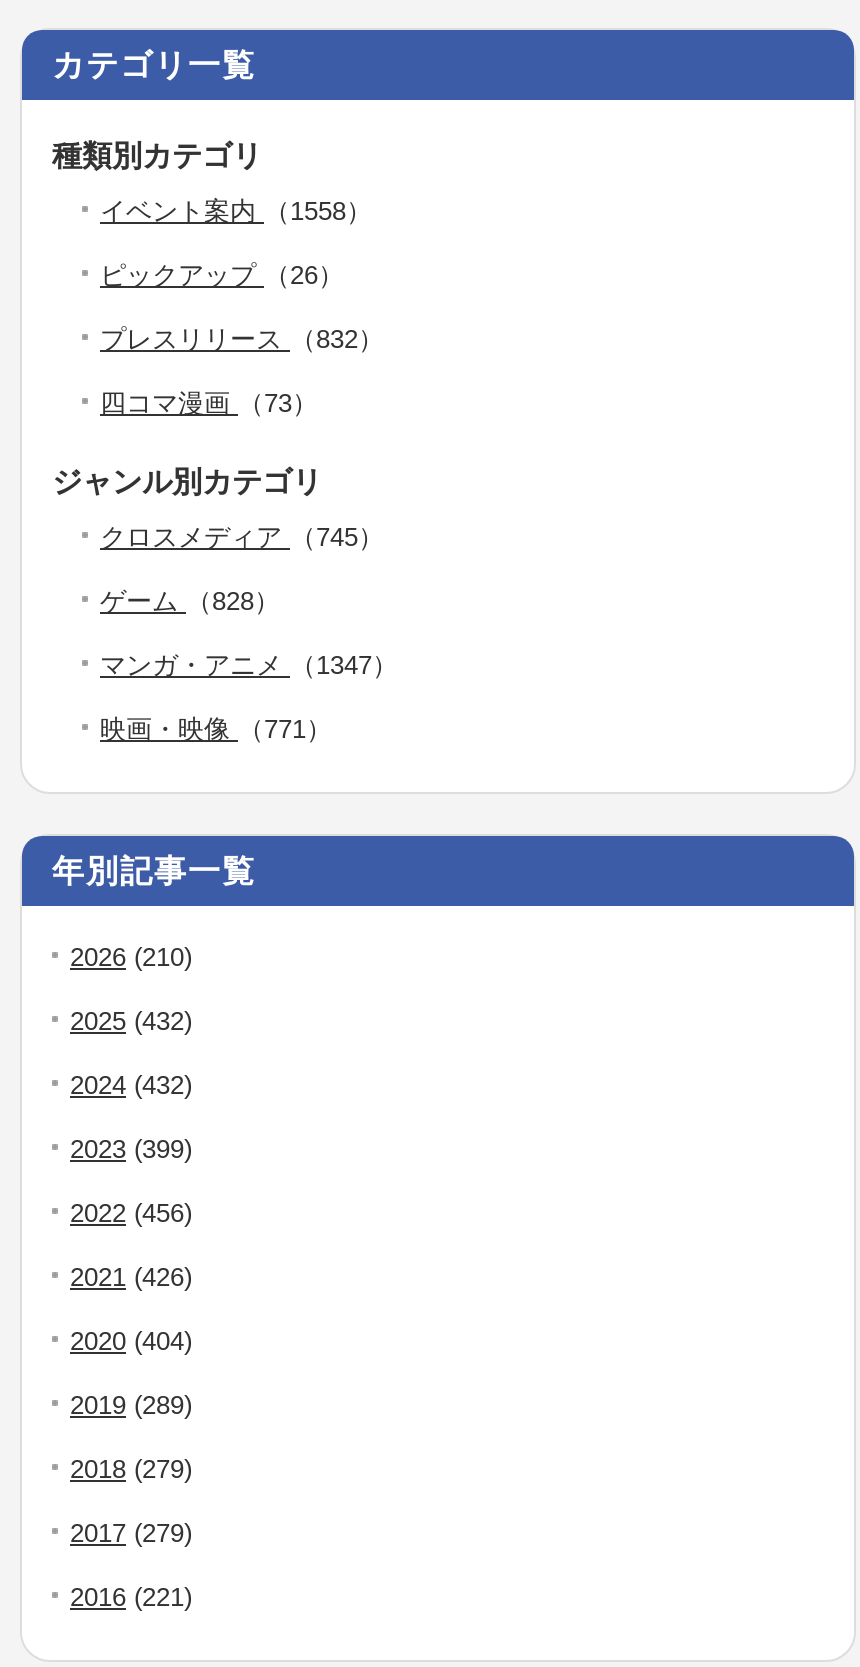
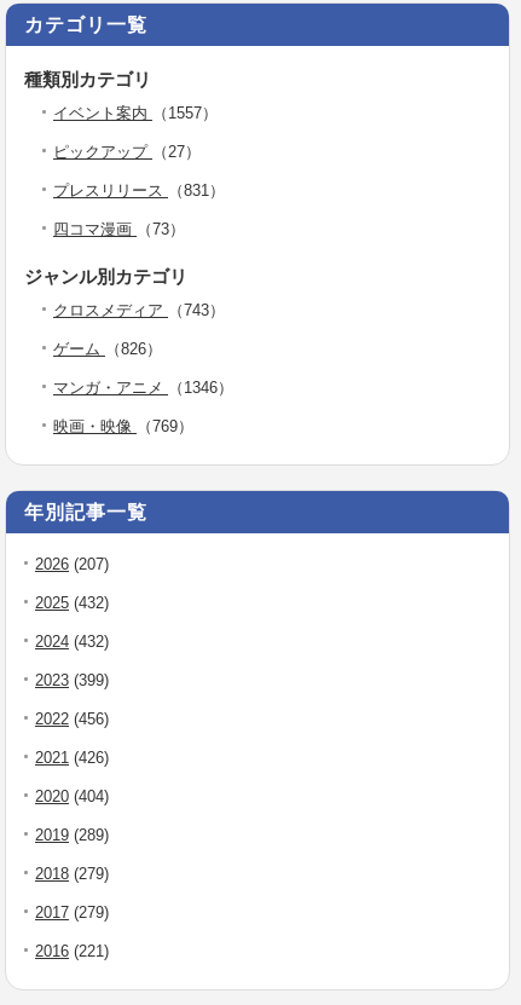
[100,196,372,226] イベント案内（1558） -> [53,104,218,122] イベント案内（1557）
[100,260,344,290] ピックアップ（26） -> [53,143,201,161] ピックアップ（27）
[100,324,384,354] プレスリリース（832） -> [53,181,225,200] プレスリリース（831）
[100,522,384,552] クロスメディア（745） -> [53,301,225,319] クロスメディア（743）
[100,586,280,616] ゲーム（828） -> [53,340,162,358] ゲーム（826）
[100,650,398,680] マンガ・アニメ（1347） -> [53,379,233,397] マンガ・アニメ（1346）
[100,714,332,744] 映画・映像（771） -> [53,417,193,435] 映画・映像（769）
[70,942,192,972] 2026 (210) -> [35,555,109,573] 2026 (207)

